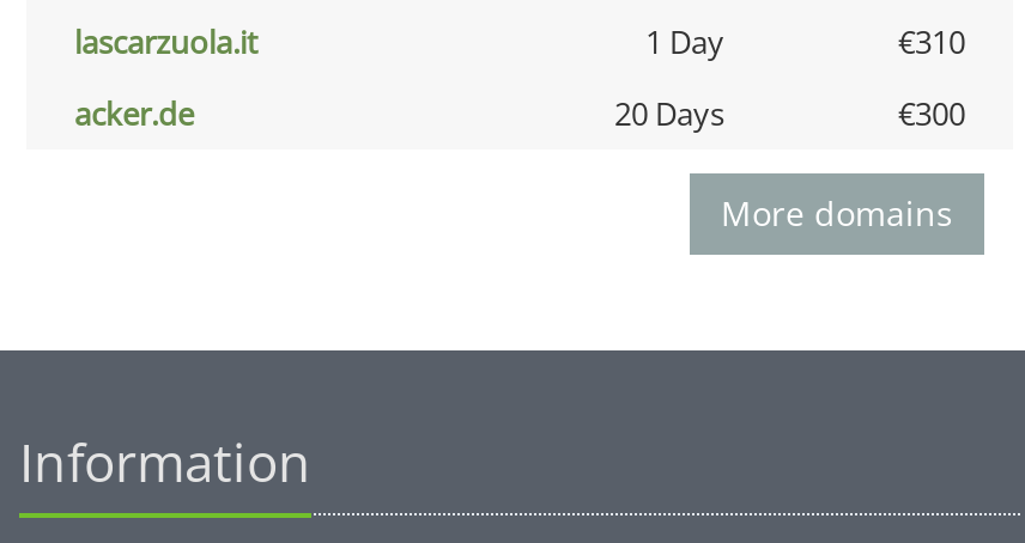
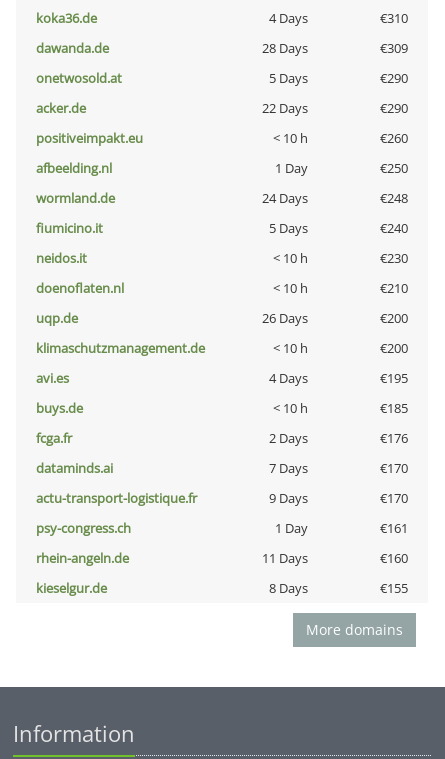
[74,20,724,63] lascarzuola.it | 1 Day -> [36,9,307,27] koka36.de | 4 Days
none -> [36,39,408,87] dawanda.de | 28 Days | €309 | onetwosold.at | 5 Days | €290
[614,92,965,135] 20 Days | €300 -> [36,99,408,597] 22 Days | €290 | positiveimpakt.eu | < 10 h | €260 | afbeelding.nl | 1 Day | €250 | wormland.de | 24 Days | €248 | fiumicino.it | 5 Days | €240 | neidos.it | < 10 h | €230 | doenoflaten.nl | < 10 h | €210 | uqp.de | 26 Days | €200 | klimaschutzmanagement.de | < 10 h | €200 | avi.es | 4 Days | €195 | buys.de | < 10 h | €185 | fcga.fr | 2 Days | €176 | dataminds.ai | 7 Days | €170 | actu-transport-logistique.fr | 9 Days | €170 | psy-congress.ch | 1 Day | €161 | rhein-angeln.de | 11 Days | €160 | kieselgur.de | 8 Days | €155

